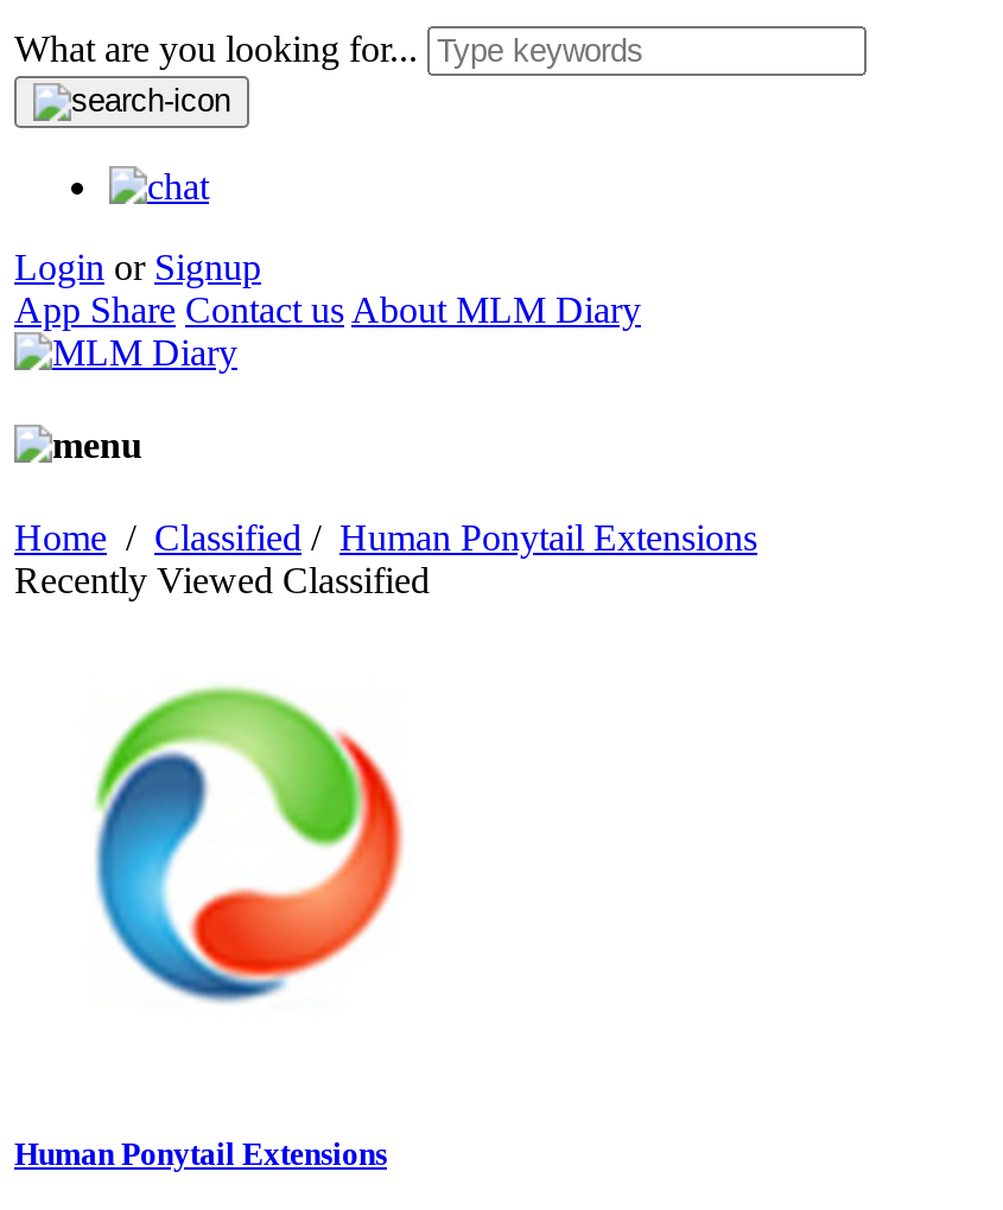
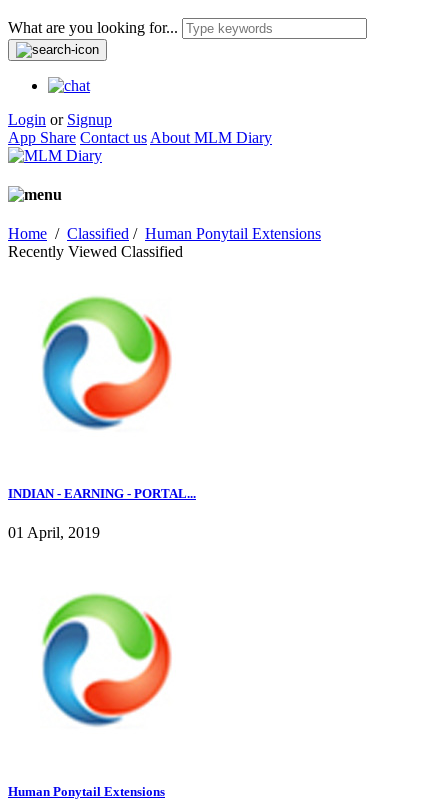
none -> [8,486,196,541] INDIAN - EARNING - PORTAL... | 01 April, 2019

